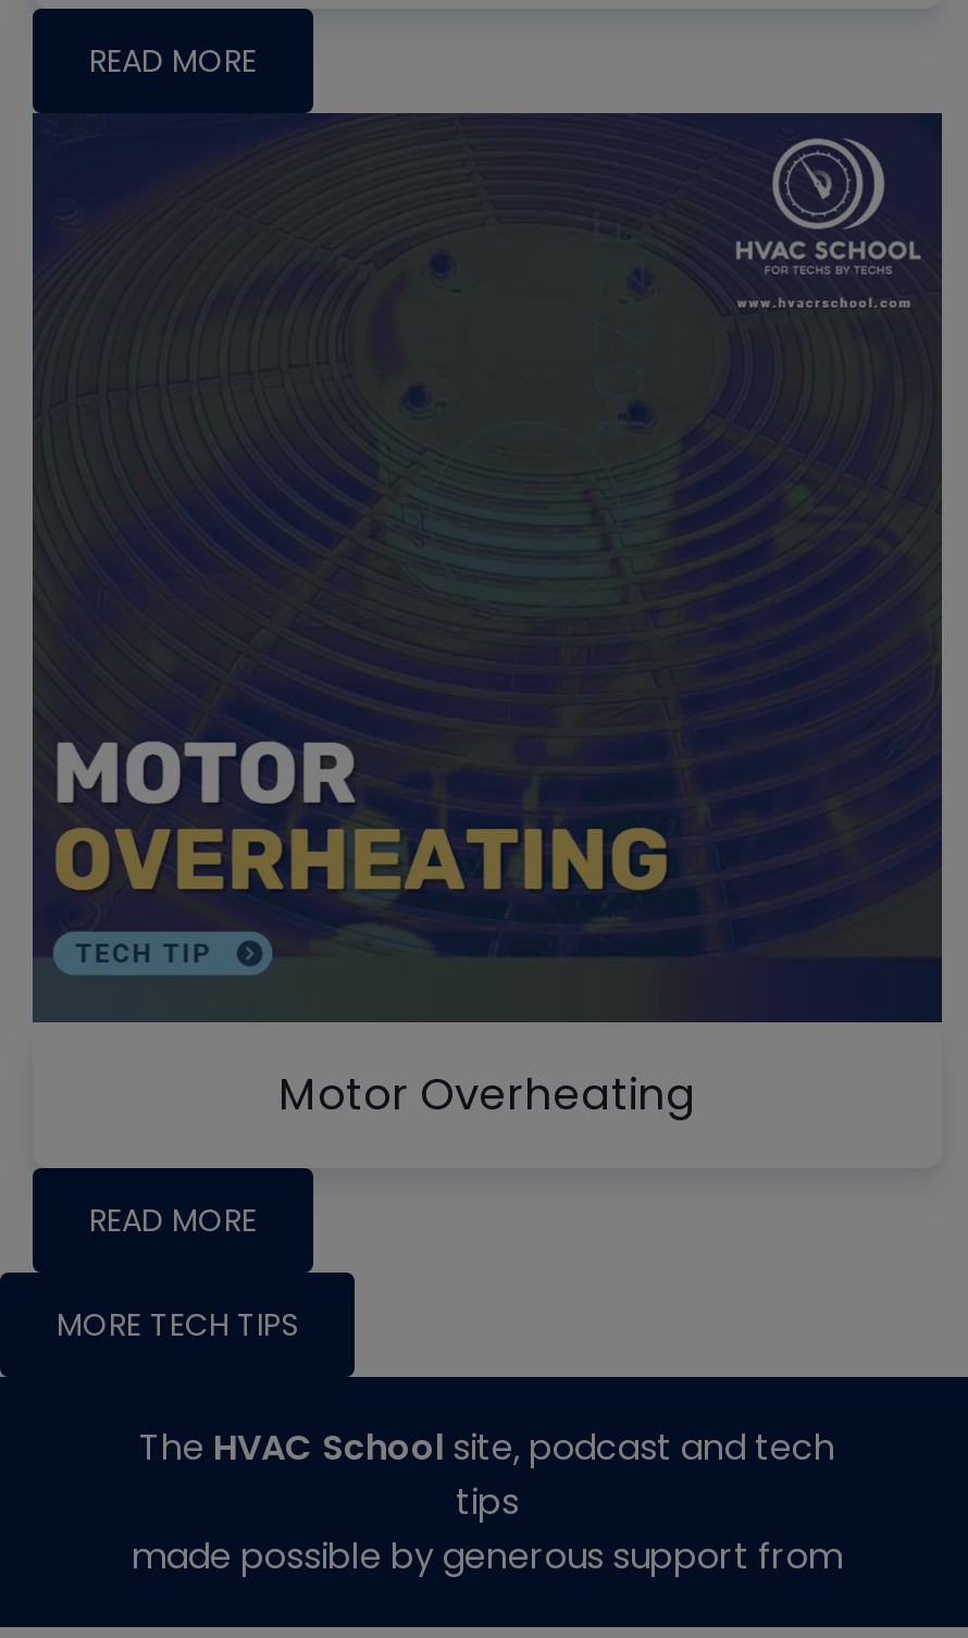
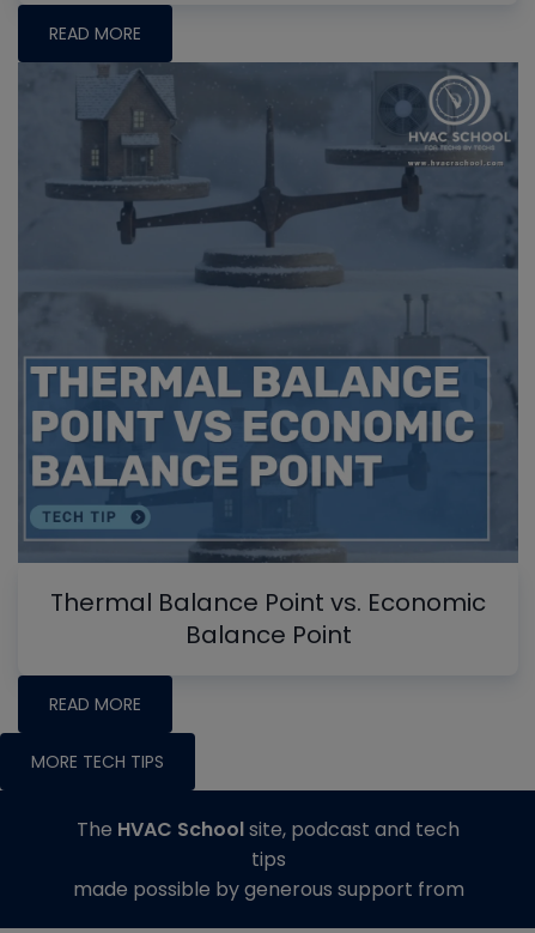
[33,113,942,1124] [image] | Motor Overheating -> [18,62,518,651] [image] | Thermal Balance Point vs. Economic | Balance Point

